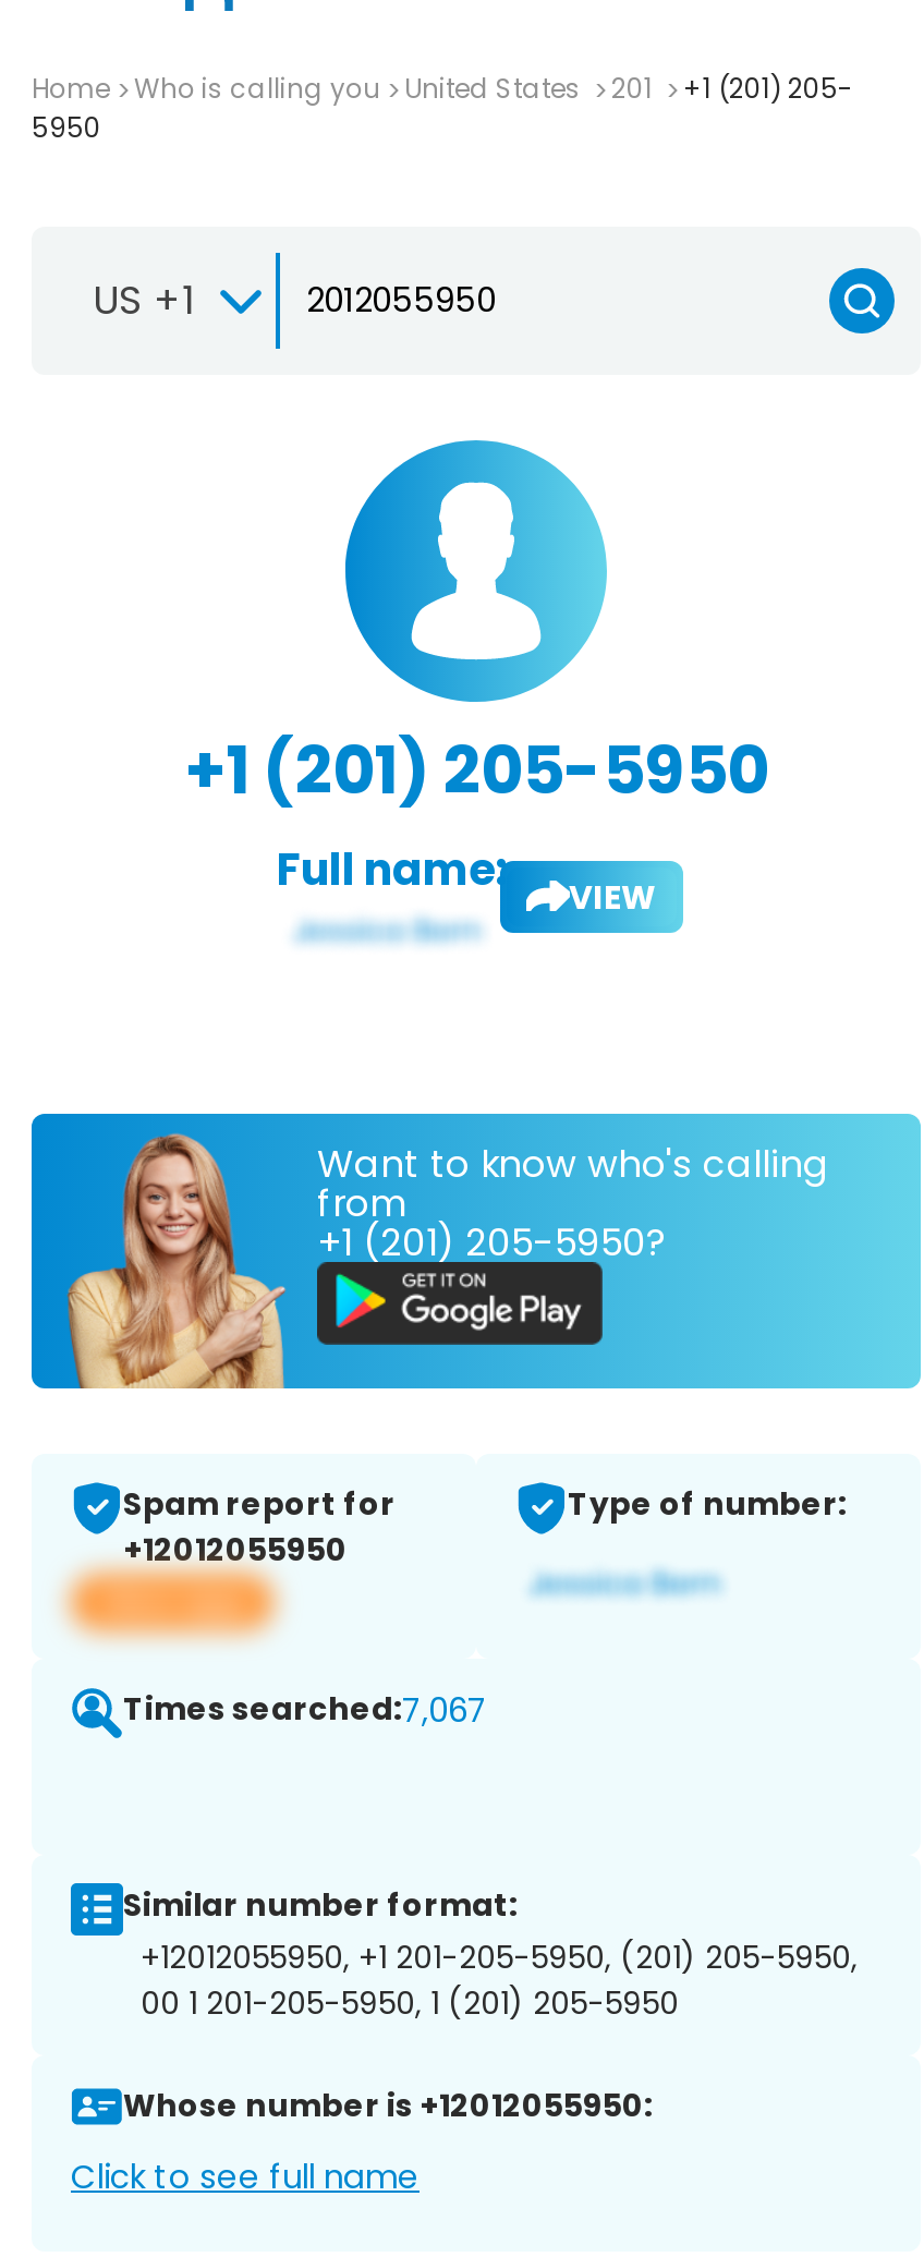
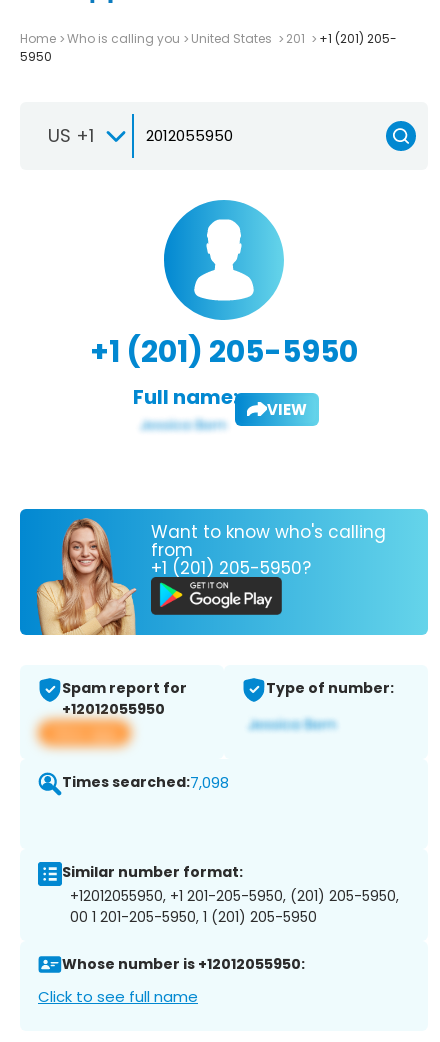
[123,1687,487,1733] Times searched:7,067 -> [62,772,229,793] Times searched:7,098

